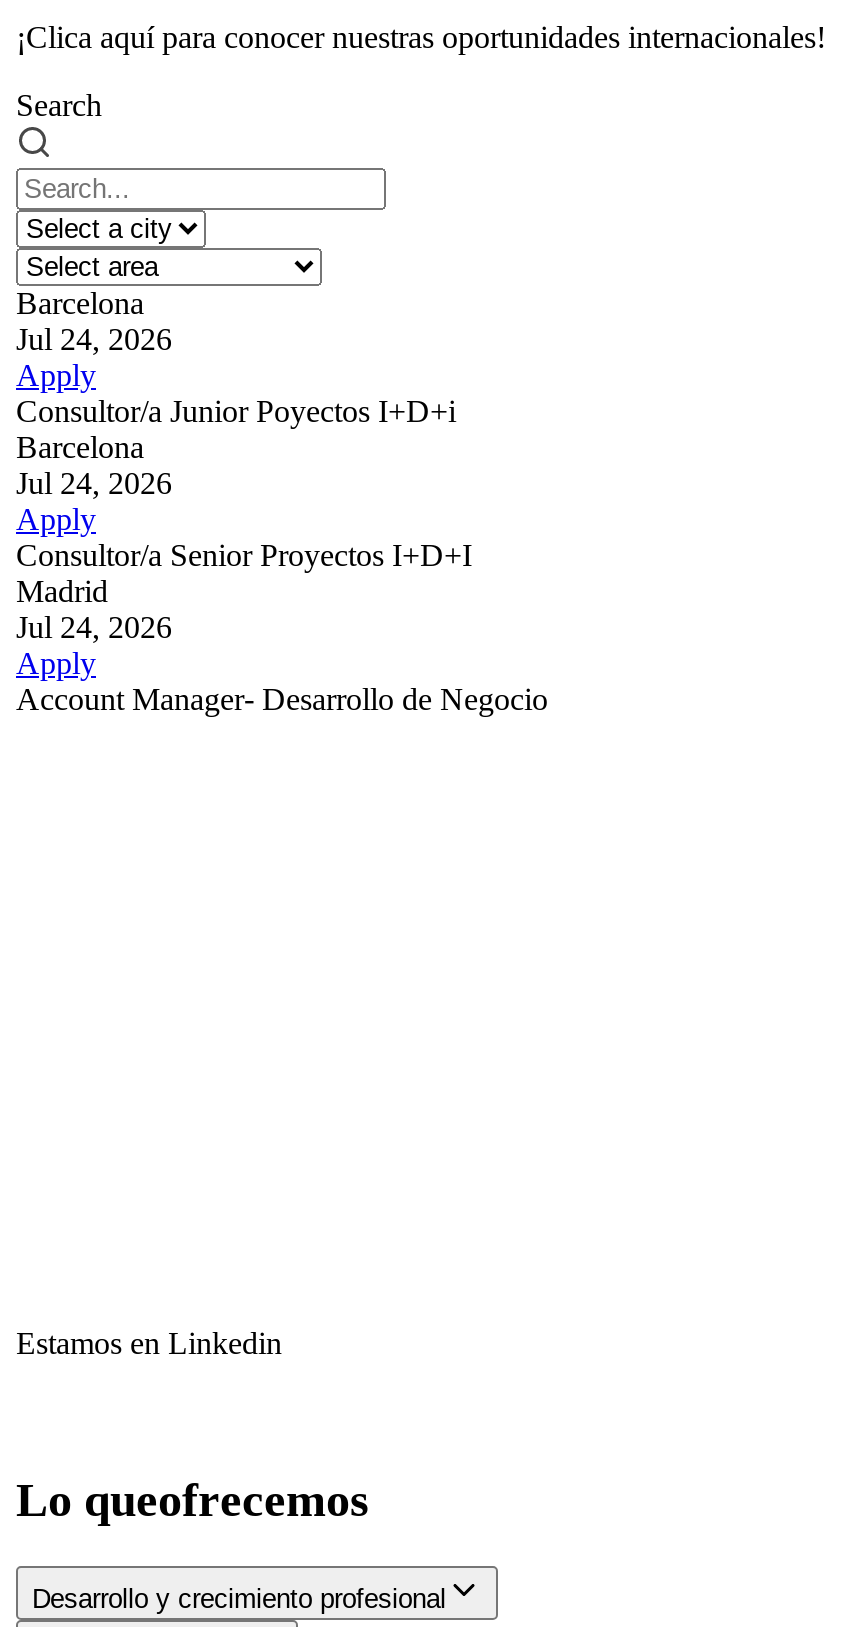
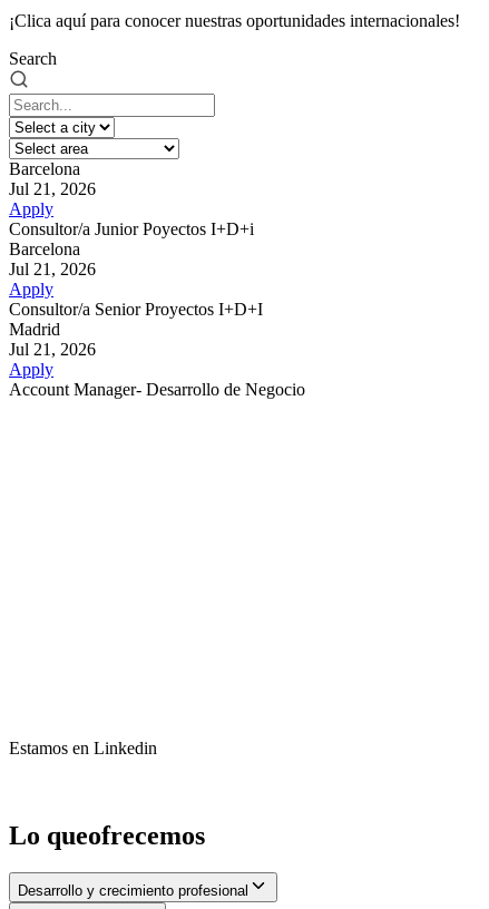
[16,321,172,355] Jul 24, 2026 -> [9,179,96,198] Jul 21, 2026
[16,465,172,499] Jul 24, 2026 -> [9,259,96,278] Jul 21, 2026
[16,609,172,643] Jul 24, 2026 -> [9,339,96,358] Jul 21, 2026

